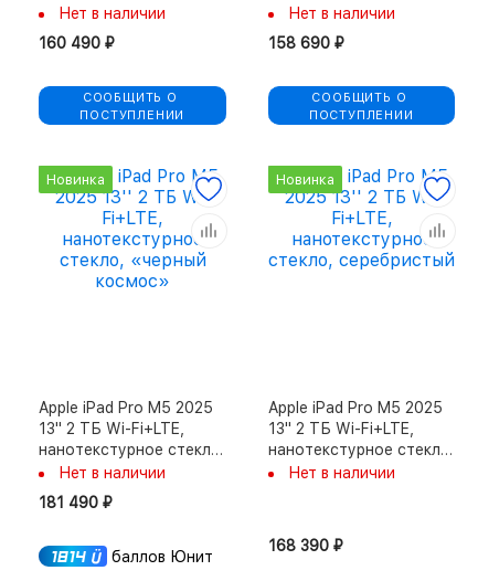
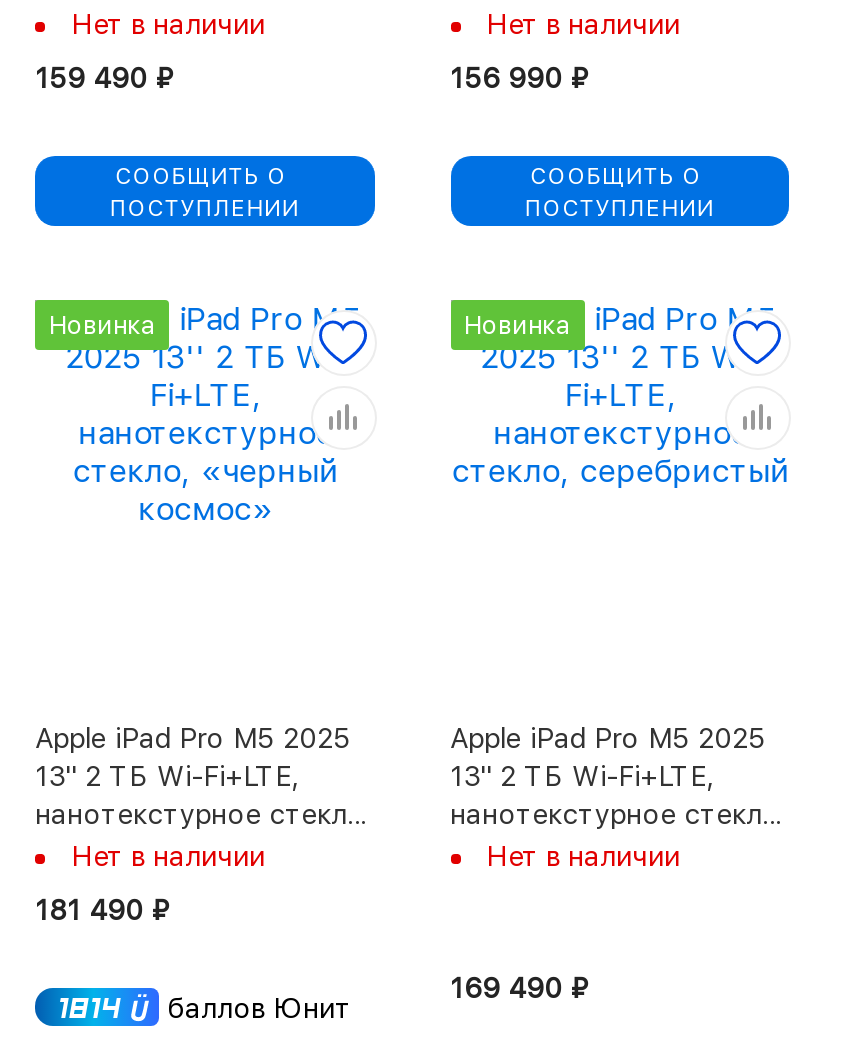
[39,34,115,51] 160 490 ₽ -> [35,61,173,93] 159 490 ₽
[268,34,344,51] 158 690 ₽ -> [450,61,588,93] 156 990 ₽
[268,537,343,554] 168 390 ₽ -> [450,972,588,1004] 169 490 ₽

